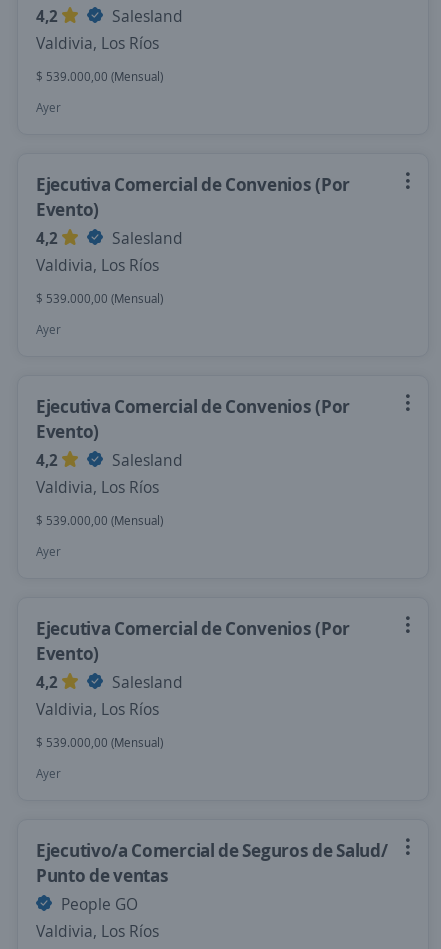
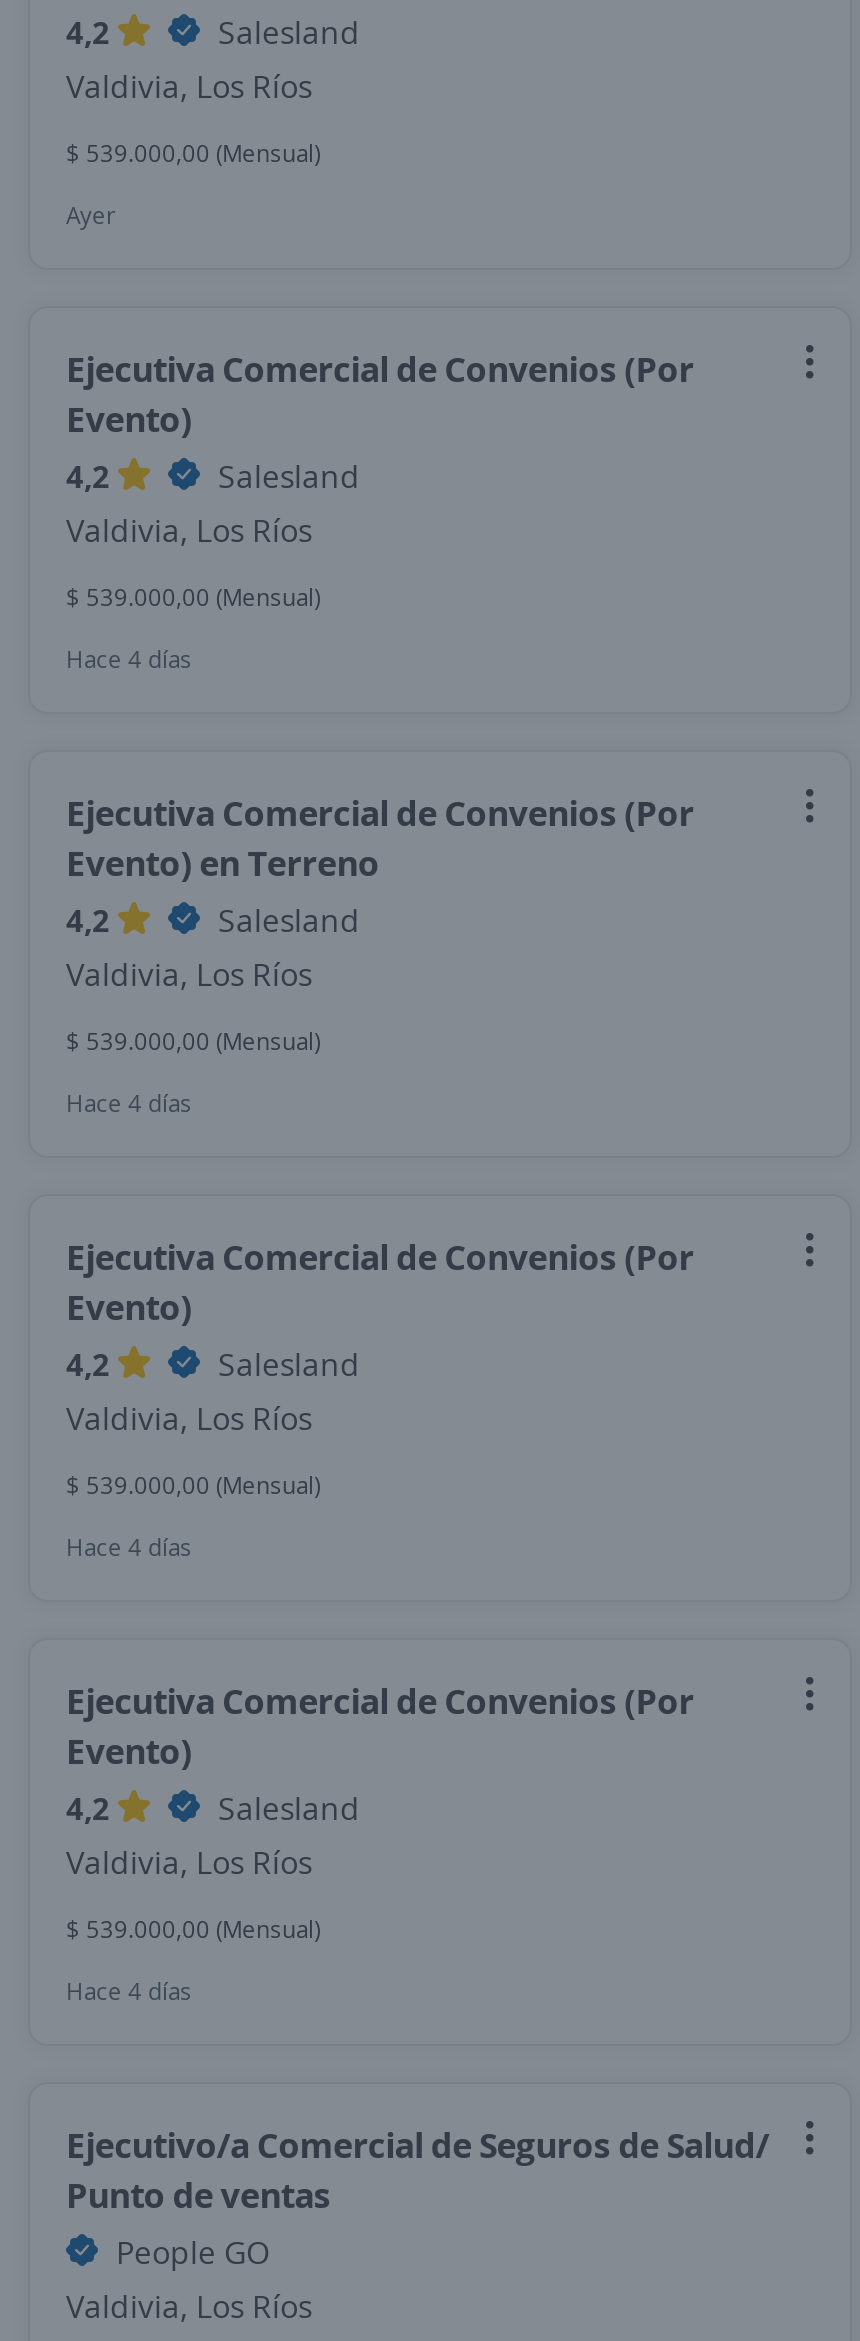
[36,321,61,338] Ayer -> [66,642,694,1120] Hace 4 días | Ejecutiva Comercial de Convenios (Por | Evento) en Terreno | 4,2 | Salesland | Valdivia, Los Ríos | $ 539.000,00 (Mensual) | Hace 4 días
[36,543,61,560] Ayer -> [66,1530,192,1564] Hace 4 días
[36,765,61,782] Ayer -> [66,1974,192,2008] Hace 4 días

